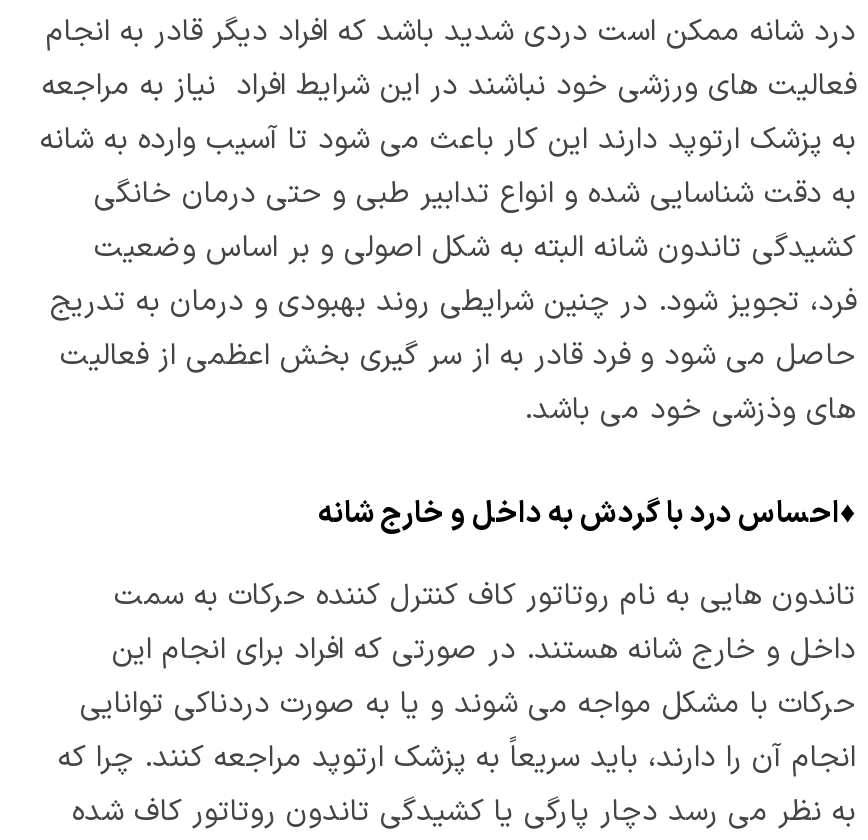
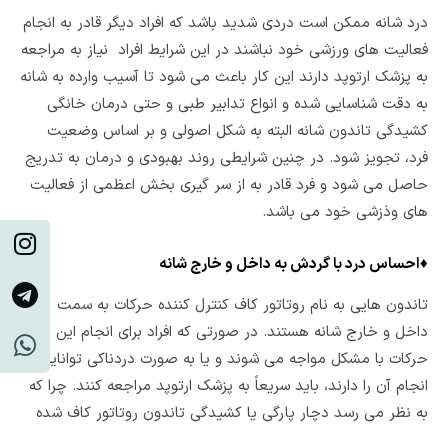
none -> [3,220,50,373] [image]

